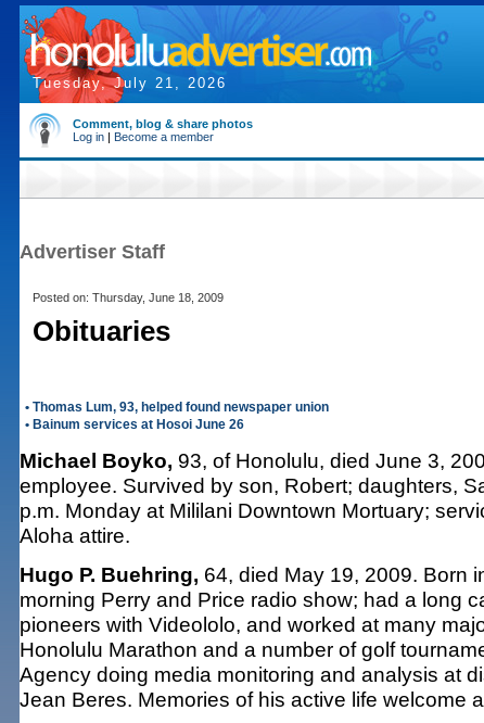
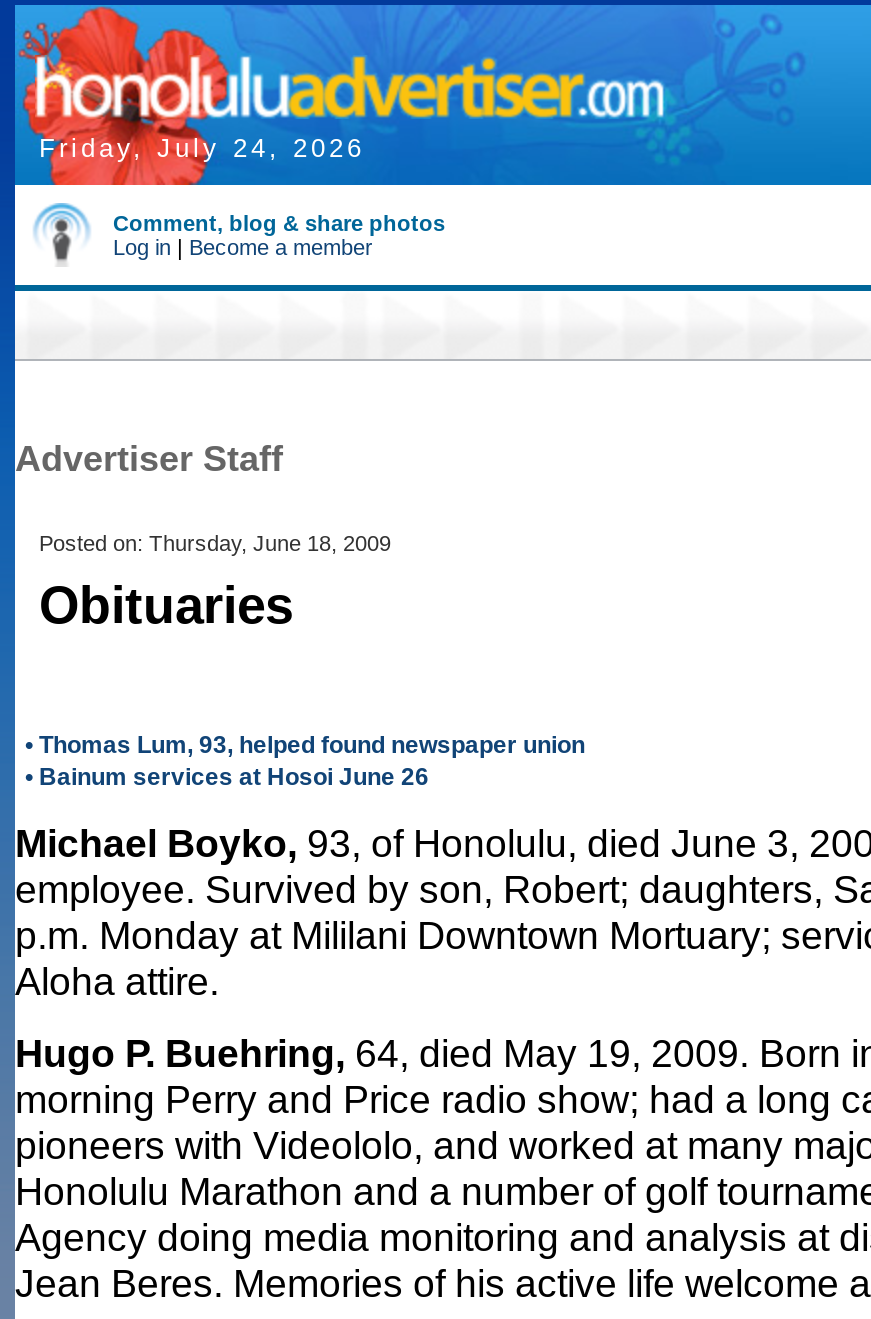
[33,75,227,91] Tuesday, July 21, 2026 -> [39,133,365,163] Friday, July 24, 2026

